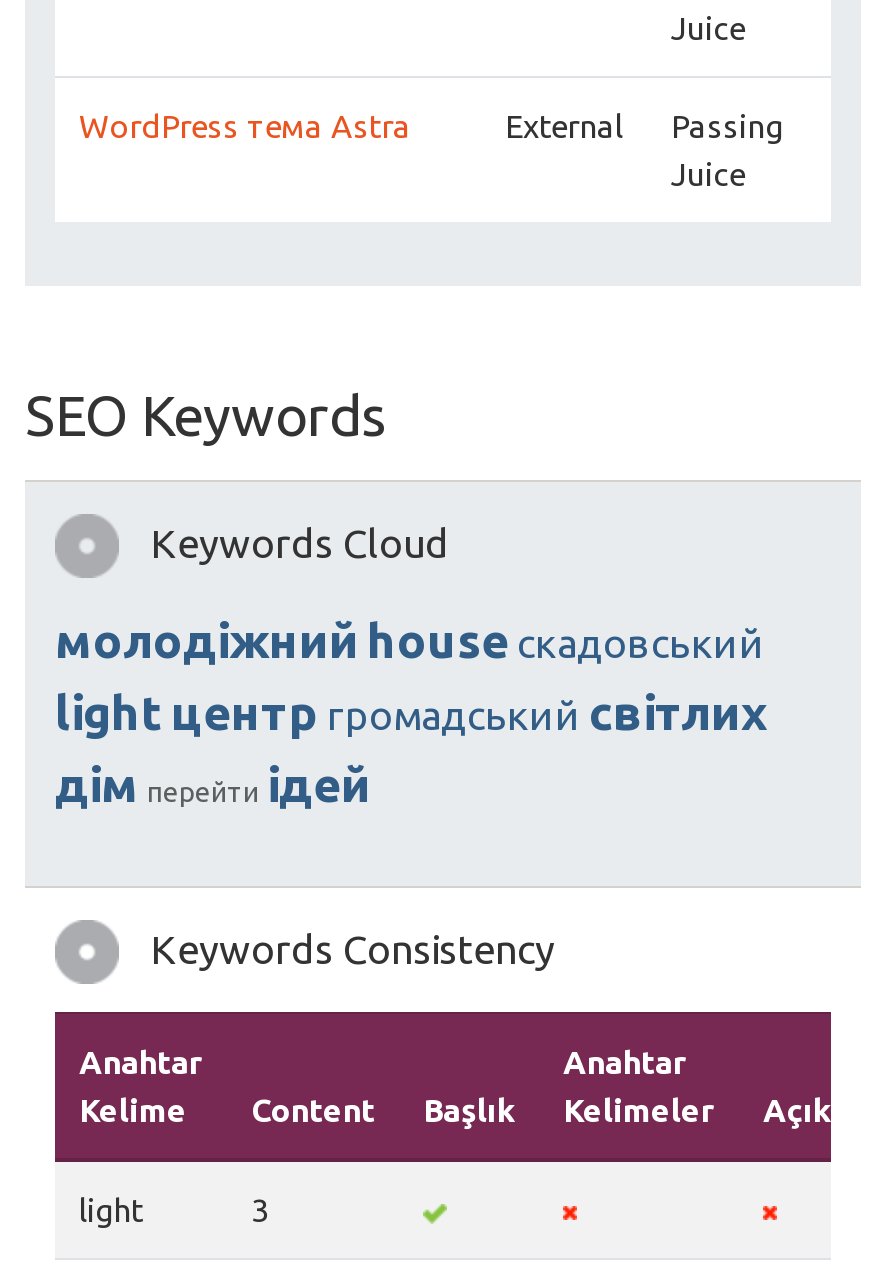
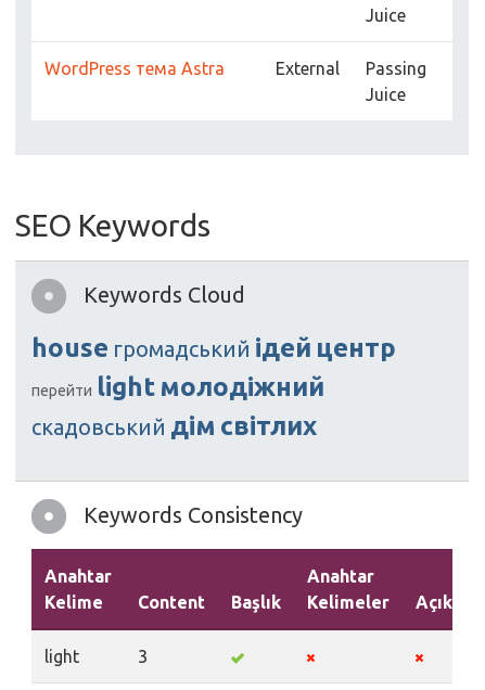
[55,614,767,812] молодіжний house скадовський | light центр громадський світлих | дім перейти ідей -> [31,333,396,440] house громадський ідей центр | перейти light молодіжний | скадовський дім світлих

